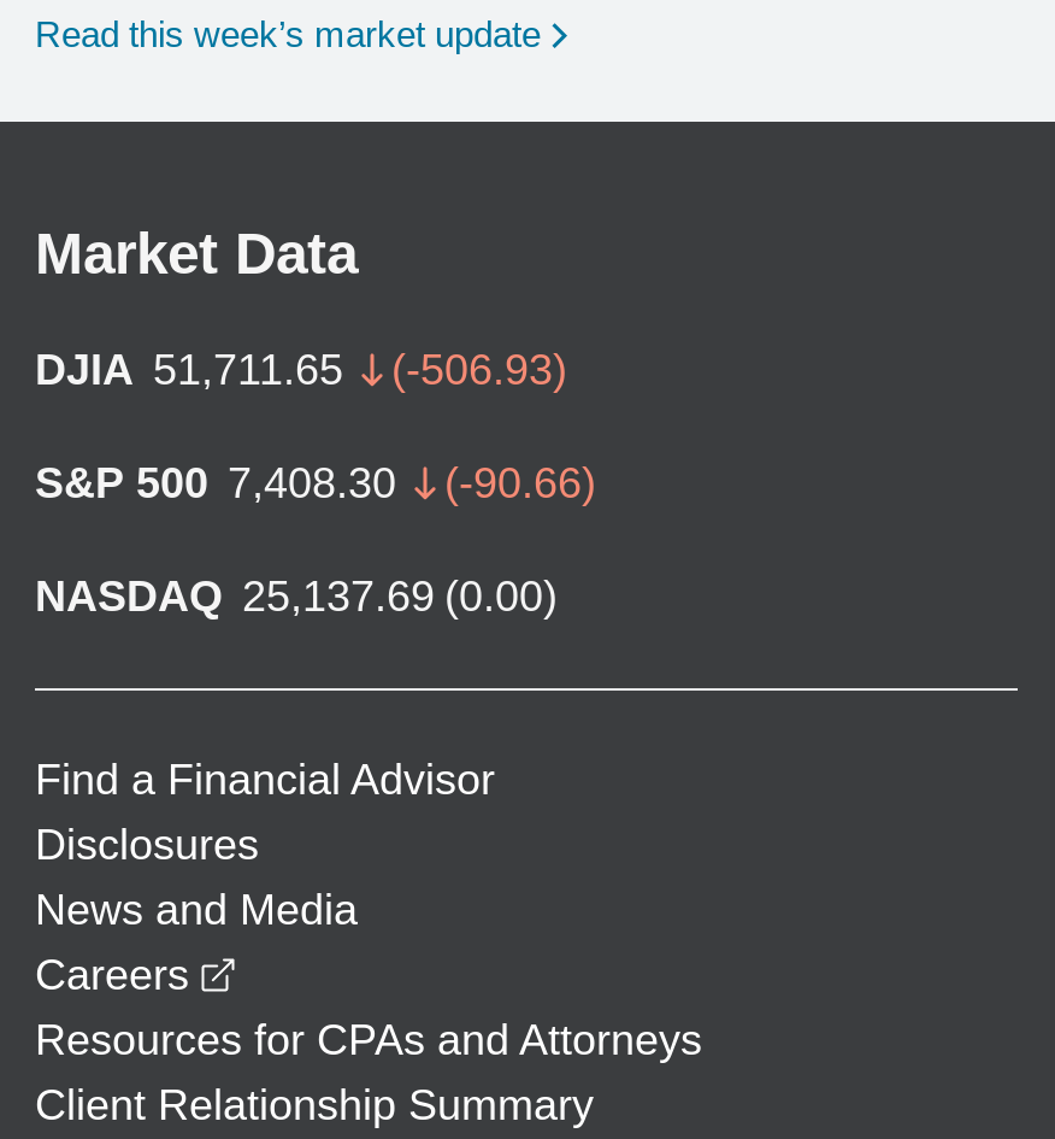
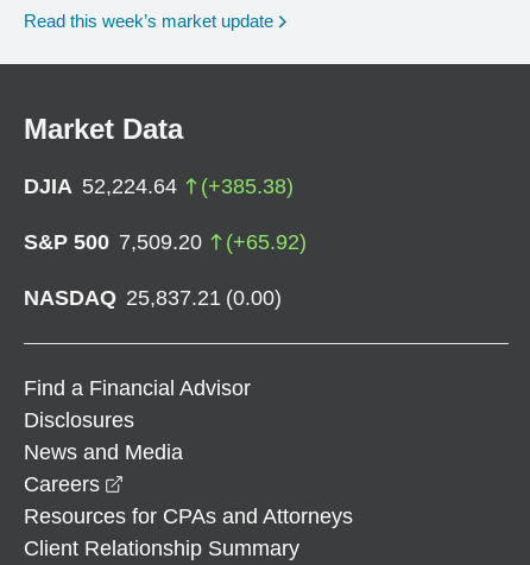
[35,345,567,394] DJIA 51,711.65 | (-506.93) -> [24,174,294,198] DJIA 52,224.64 | (+385.38)
[35,459,596,507] S&P 500 7,408.30 | (-90.66) -> [24,230,307,254] S&P 500 7,509.20 | (+65.92)
[35,572,558,620] NASDAQ 25,137.69 (0.00) -> [24,286,282,310] NASDAQ 25,837.21 (0.00)

